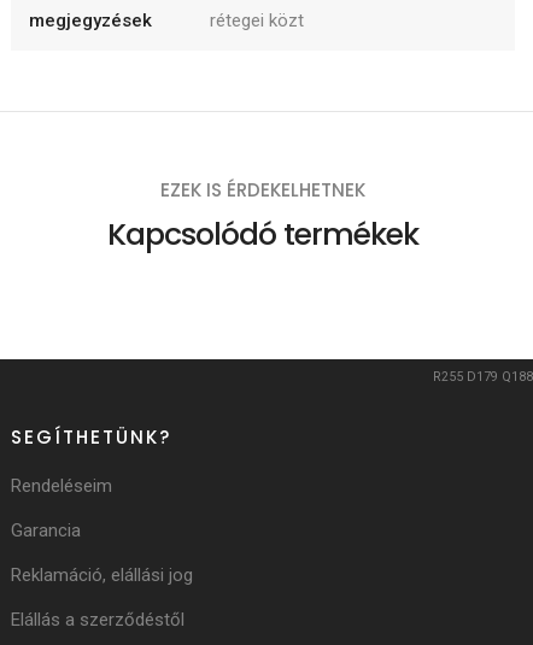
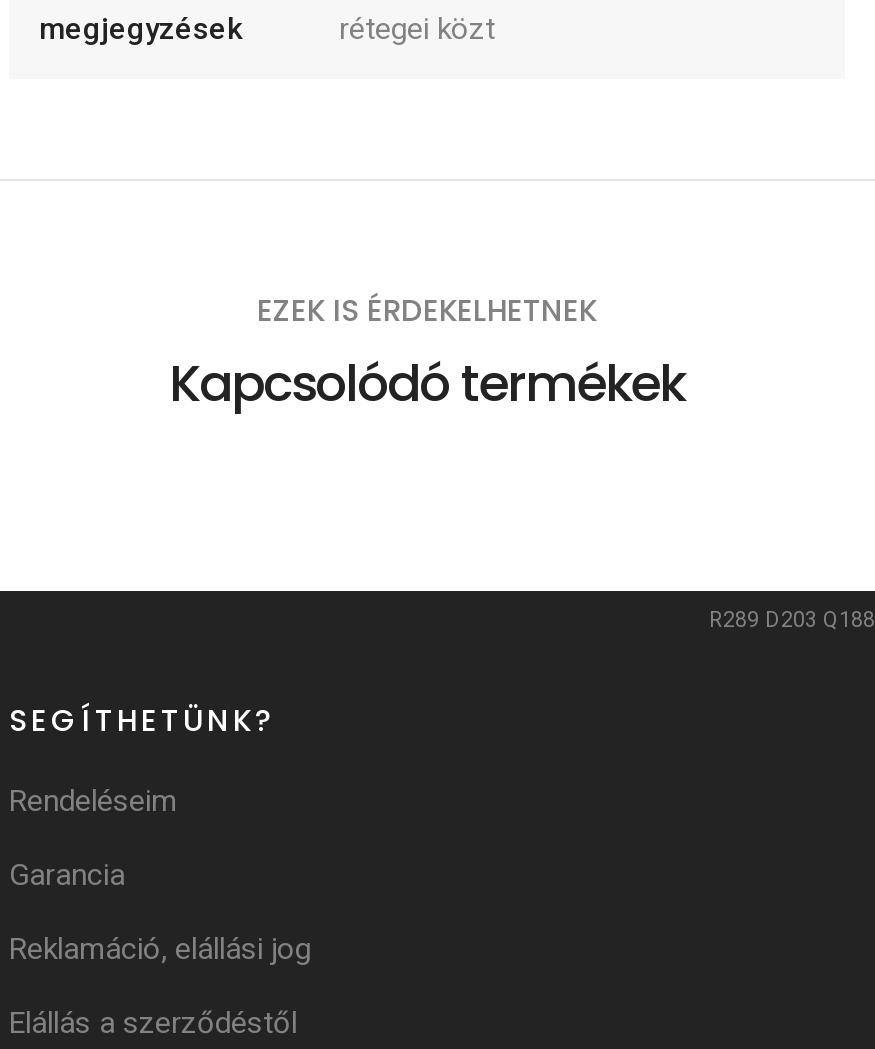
[433,369,533,384] R255 D179 Q188 -> [709,606,875,632] R289 D203 Q188

